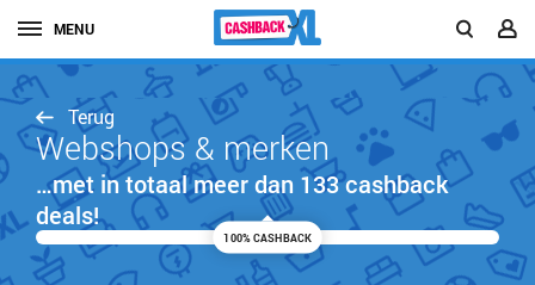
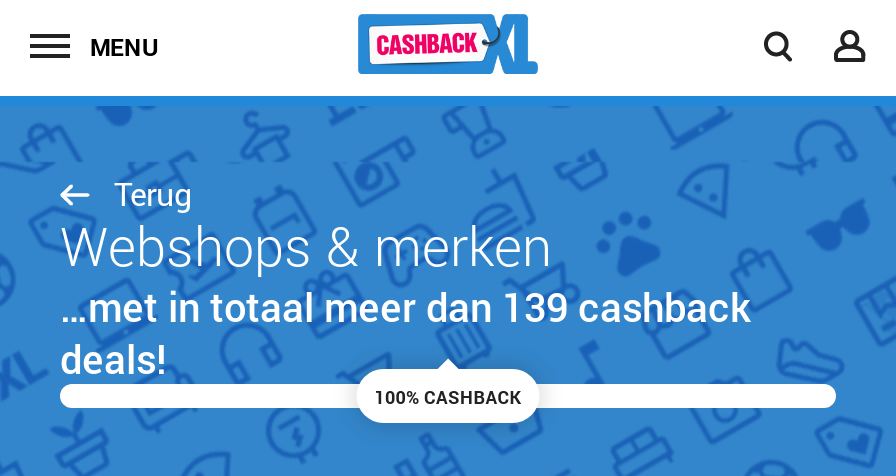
[36,168,448,199] …met in totaal meer dan 133 cashback -> [60,280,750,332] …met in totaal meer dan 139 cashback

